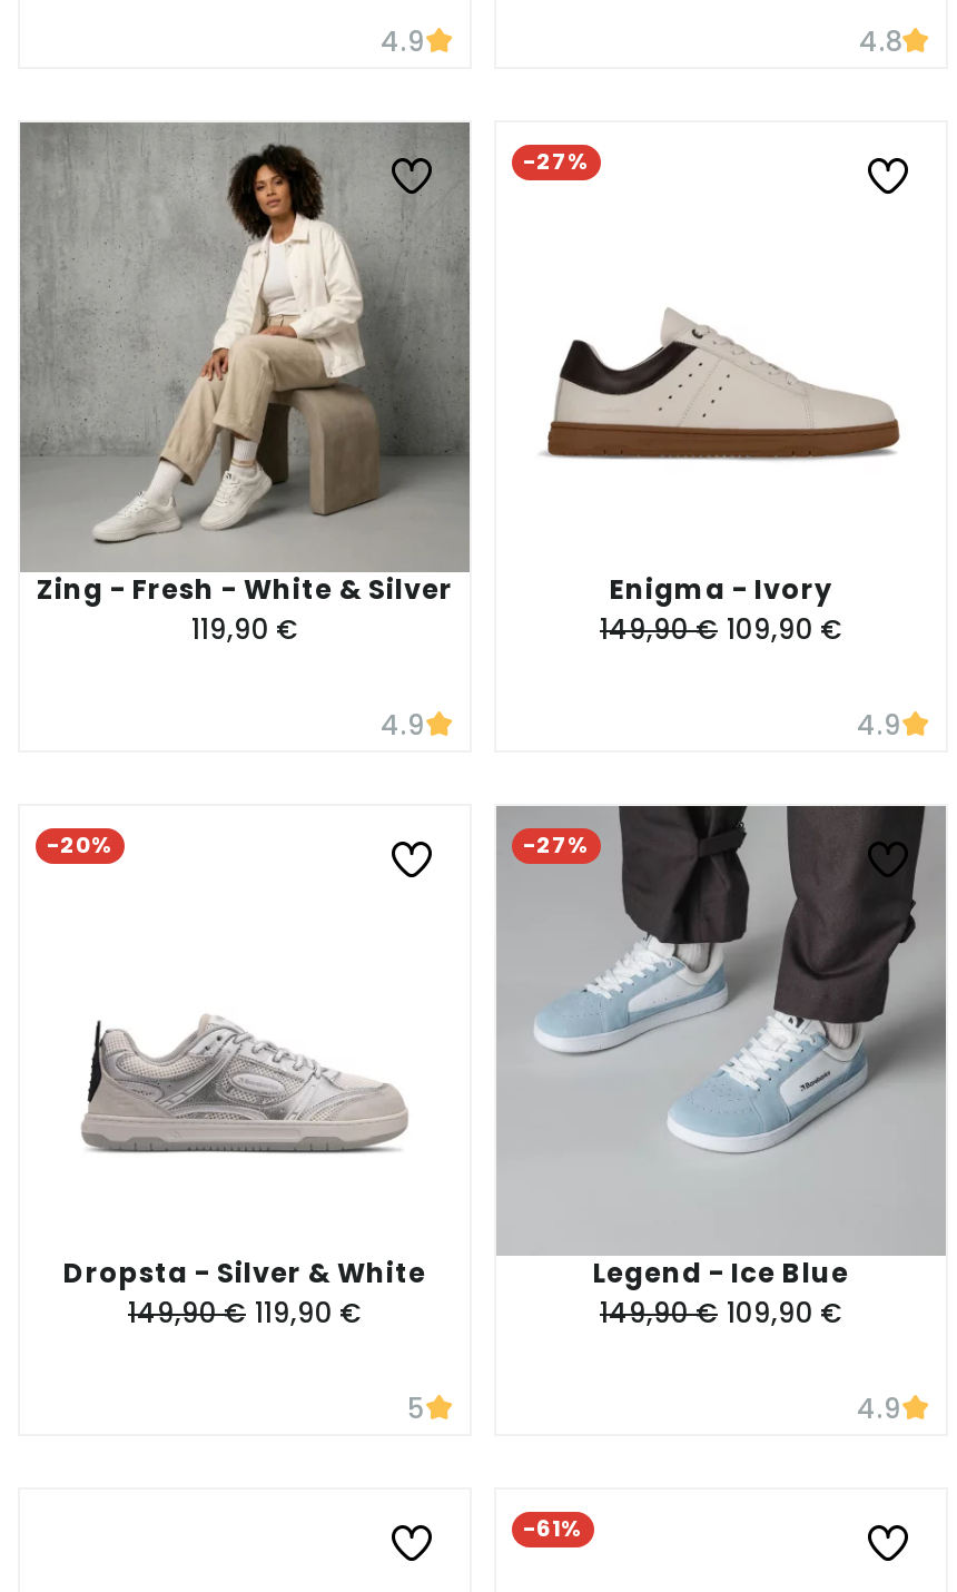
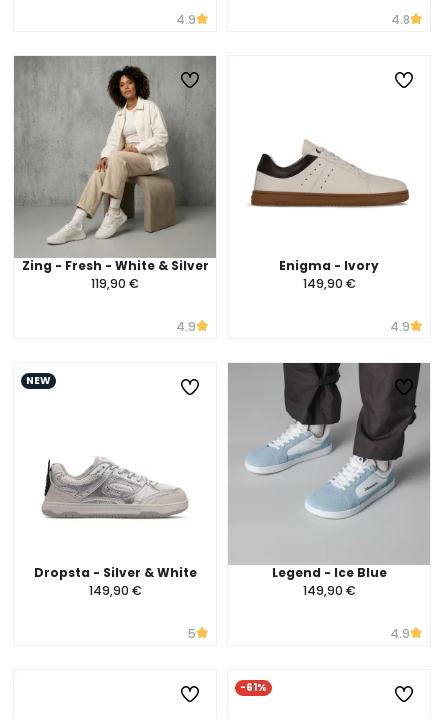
[523,145,590,178] -27% -> none
[600,610,842,648] 149,90 € 109,90 € -> [302,275,355,292] 149,90 €
[47,828,114,862] -20% -> [26,373,51,388] NEW
[523,828,590,862] -27% -> none
[128,1294,362,1331] 149,90 € 119,90 € -> [88,582,141,599] 149,90 €
[600,1294,842,1331] 149,90 € 109,90 € -> [302,582,355,599] 149,90 €

